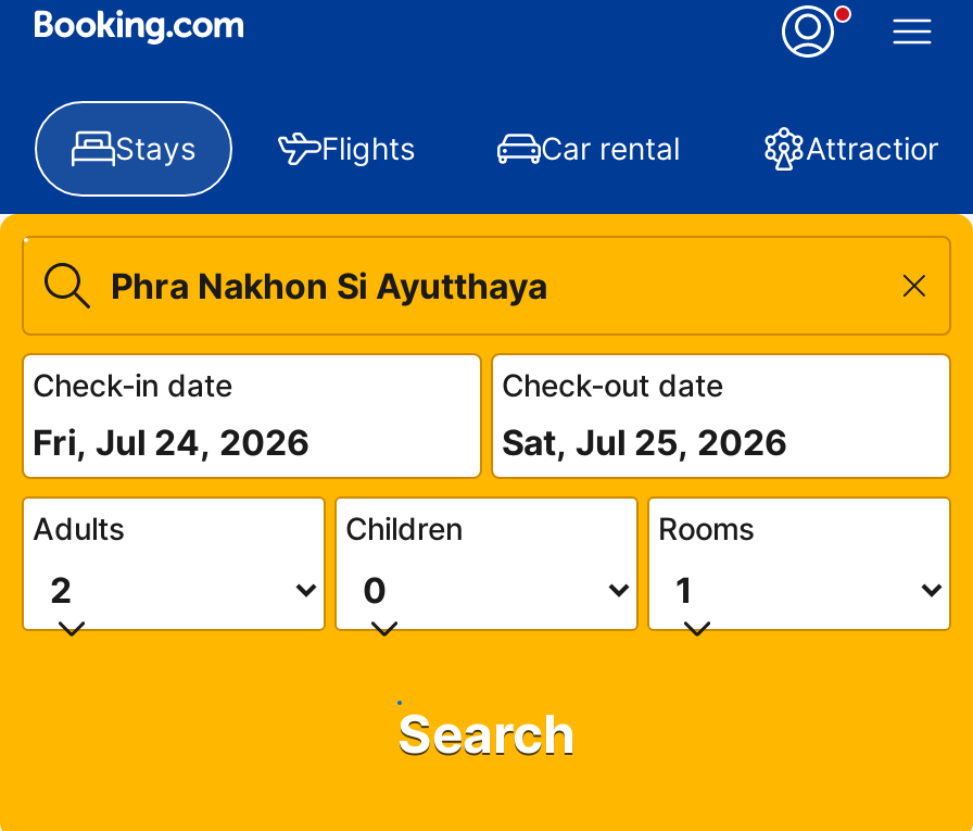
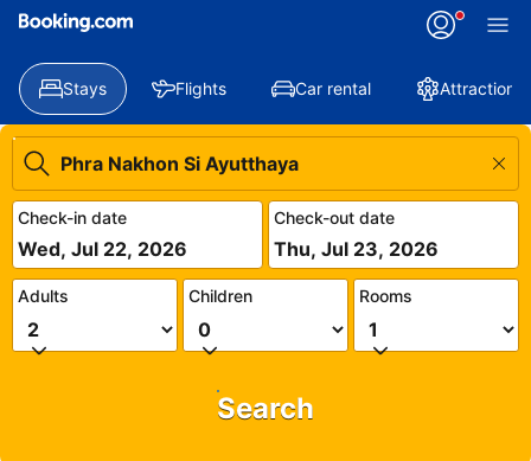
[33,420,311,464] Fri, Jul 24, 2026 -> [18,237,187,261] Wed, Jul 22, 2026
[502,420,788,464] Sat, Jul 25, 2026 -> [274,237,439,261] Thu, Jul 23, 2026

